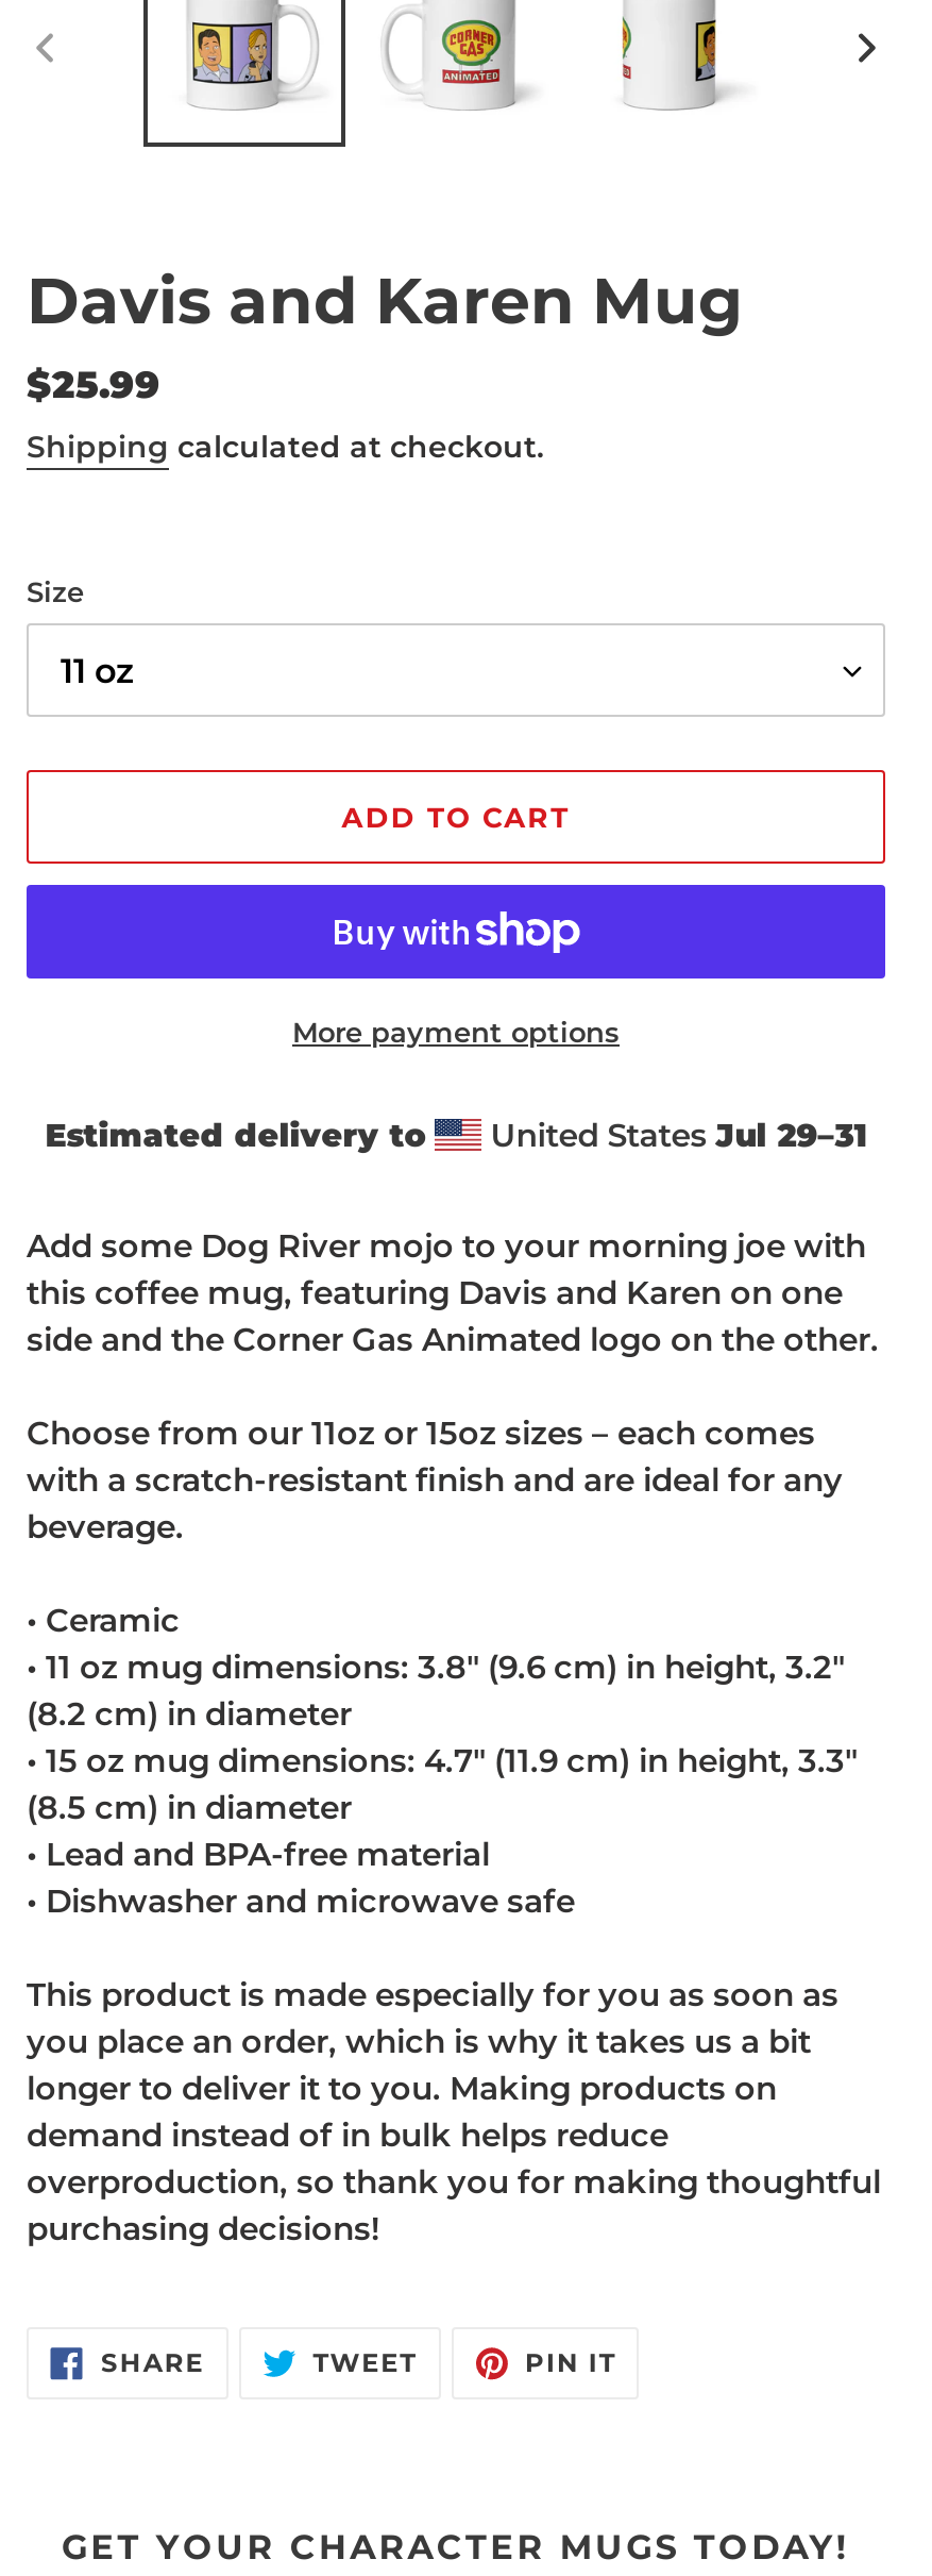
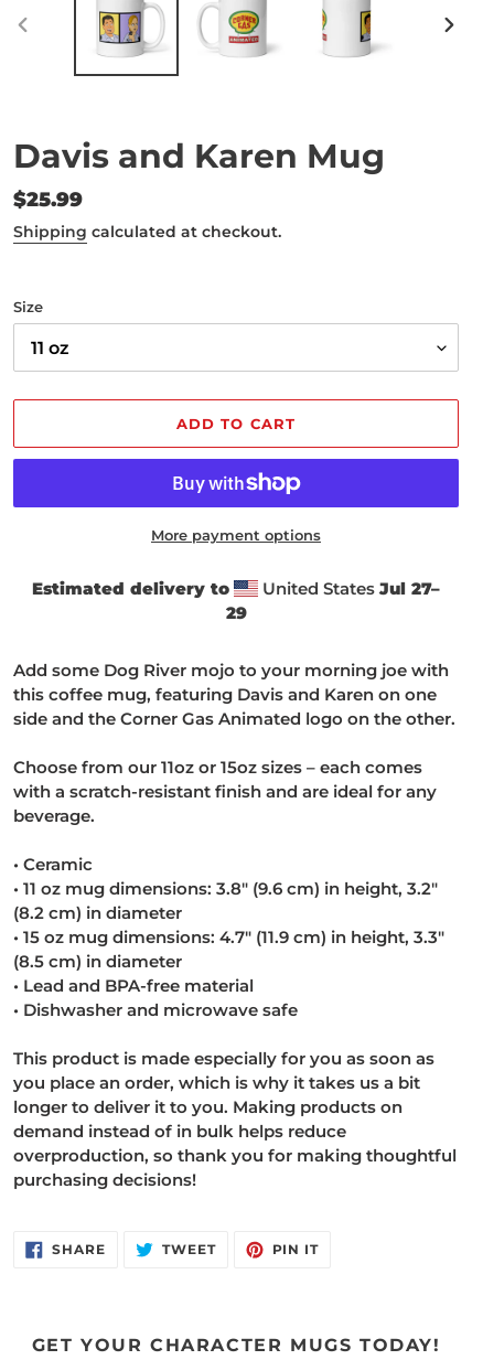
[482,1115,867,1155] United States Jul 29–31 -> [226,578,440,623] United States Jul 27– | 29

